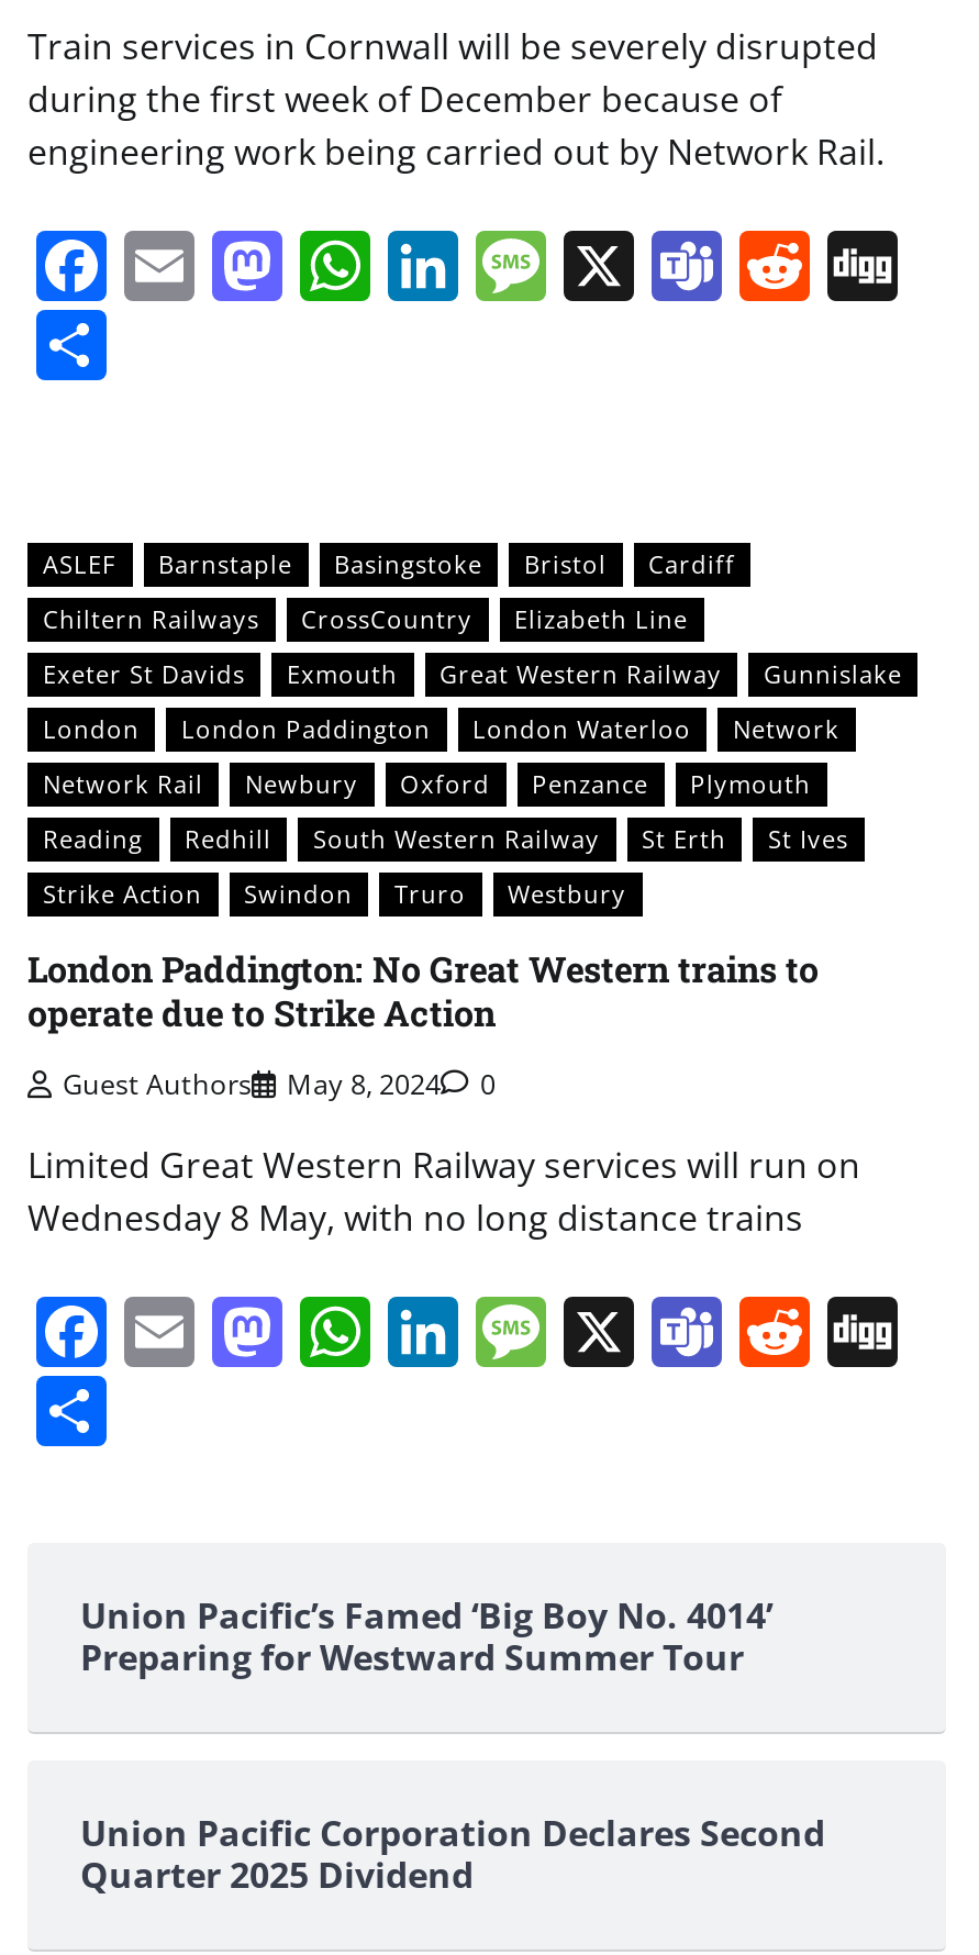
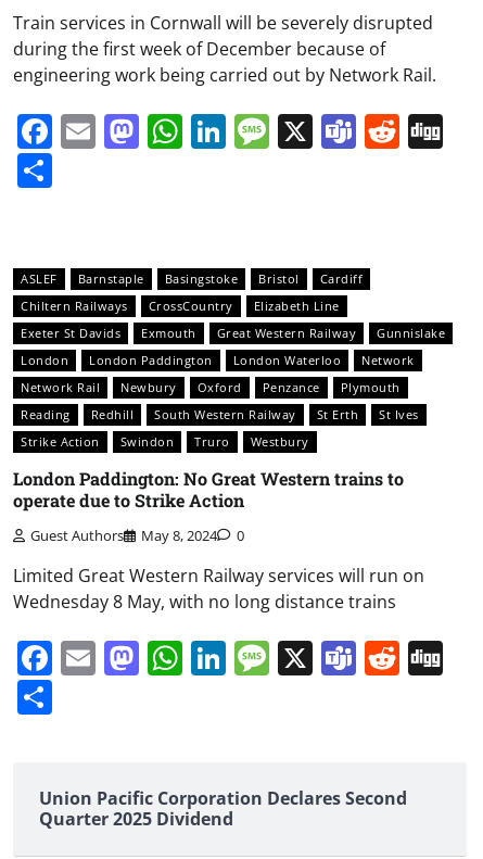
[80,1591,772,1682] Union Pacific’s Famed ‘Big Boy No. 4014’ | Preparing for Westward Summer Tour -> none

